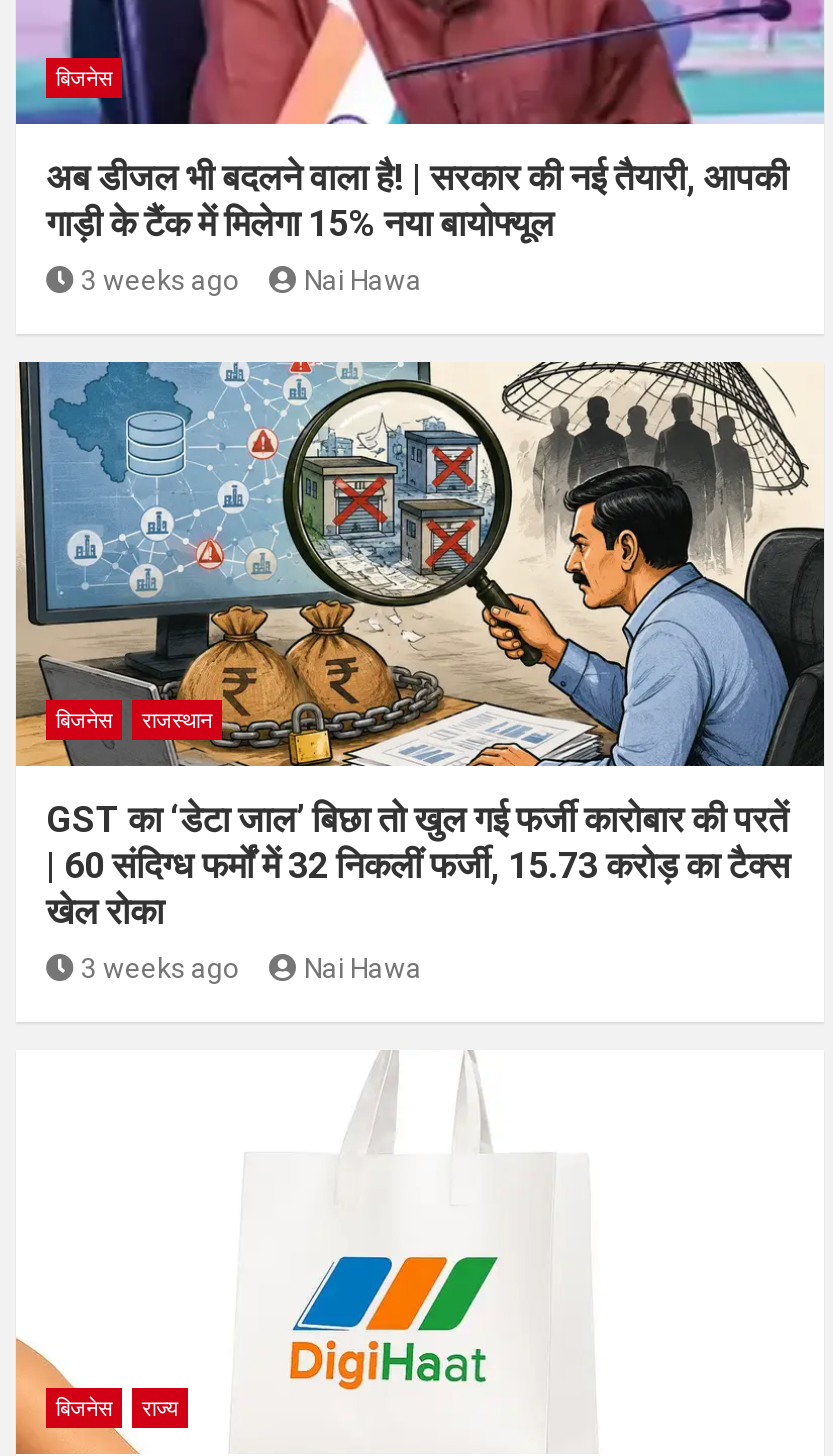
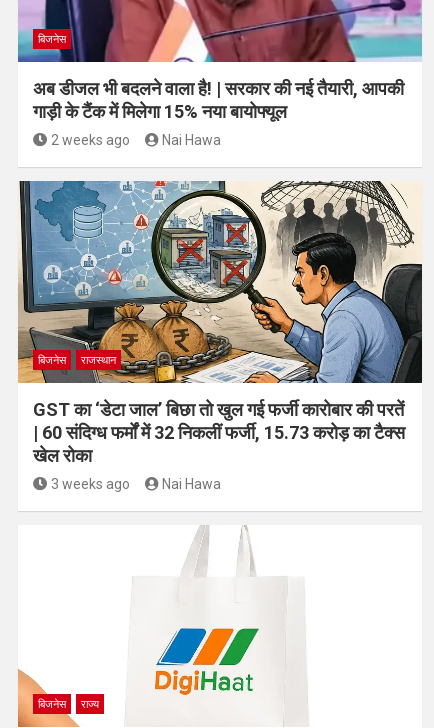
[81,264,239,296] 3 weeks ago -> [50,132,129,148] 2 weeks ago

